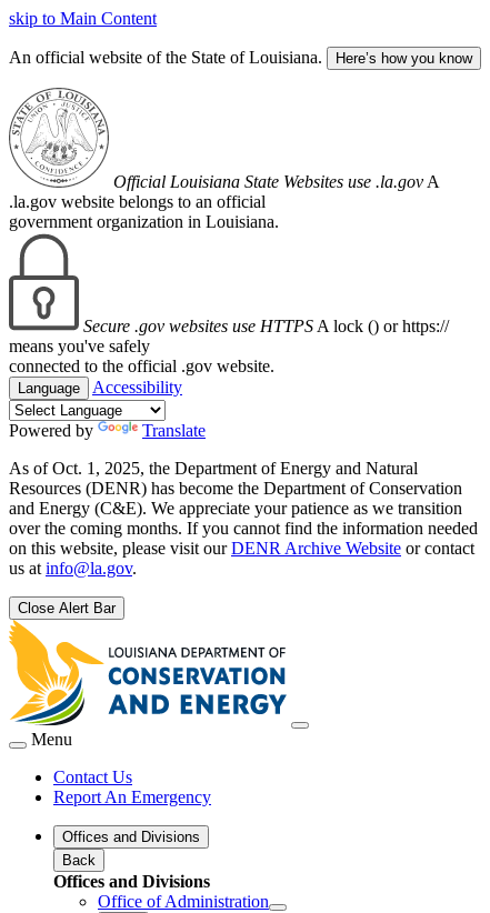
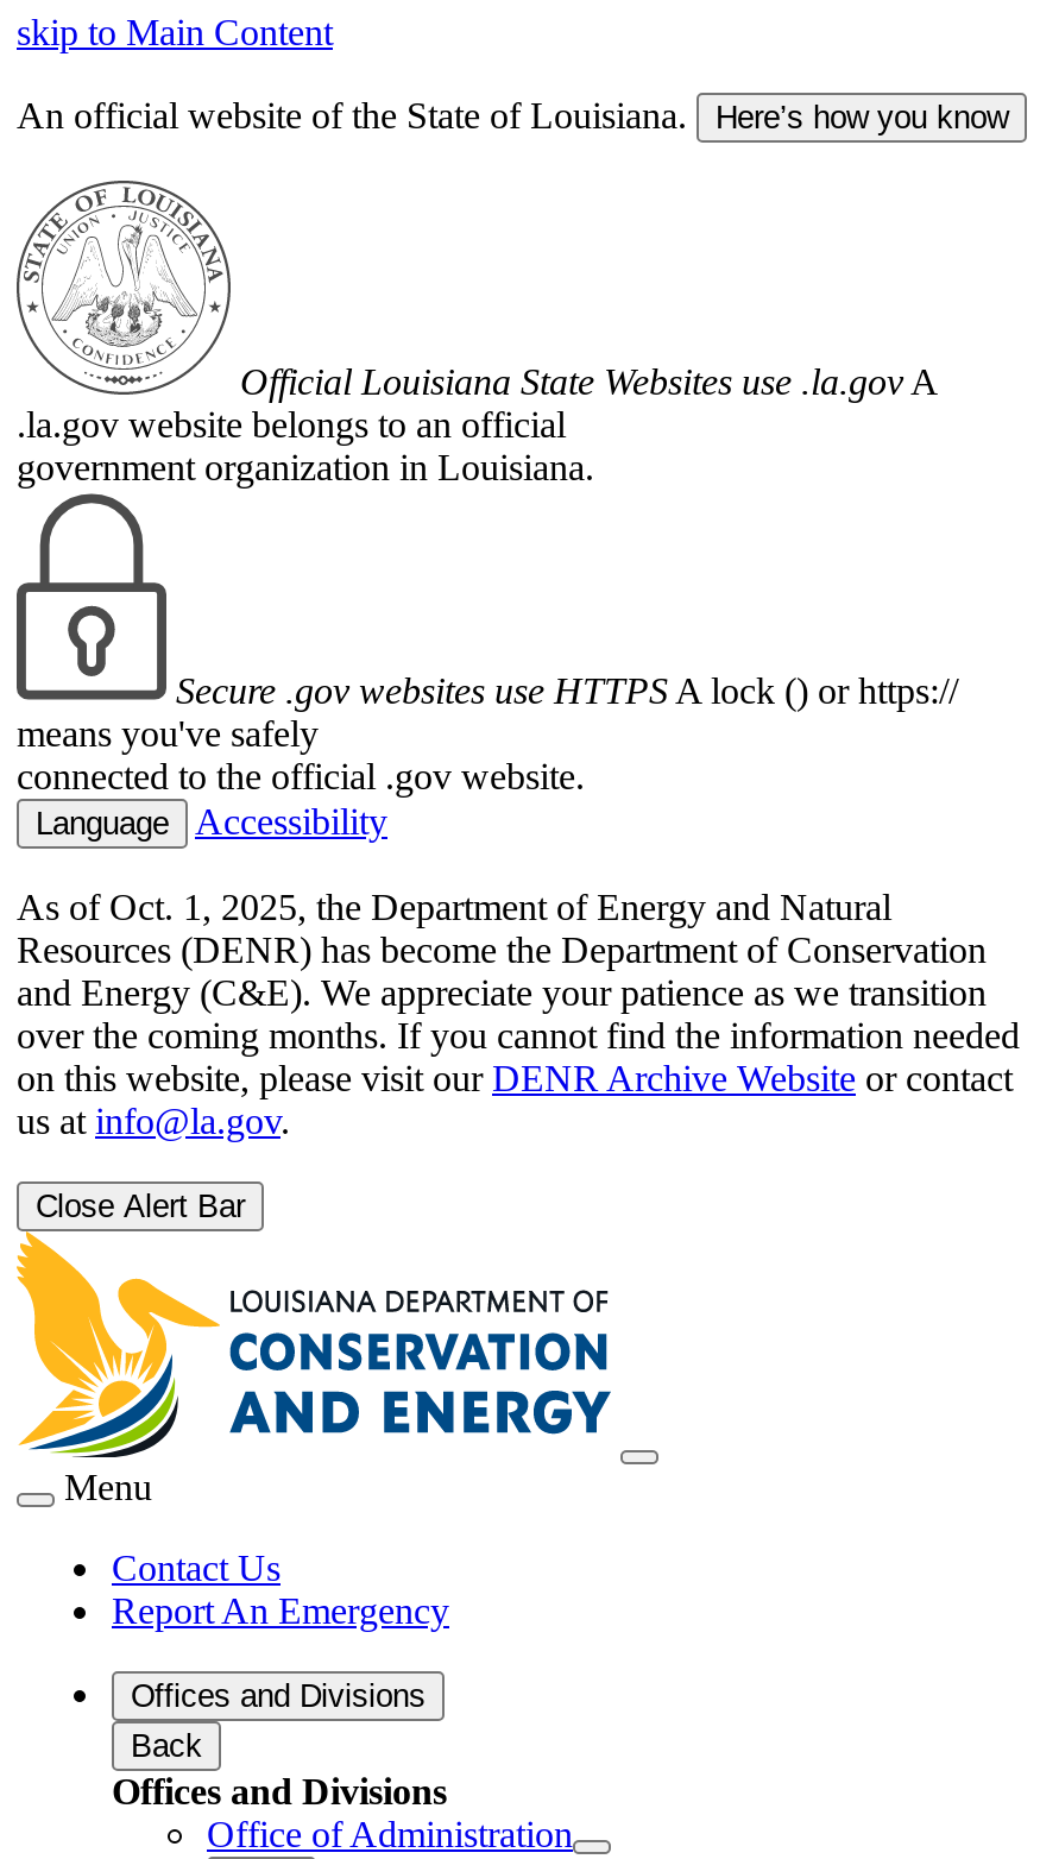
[9,421,206,440] Powered by | Translate -> none

